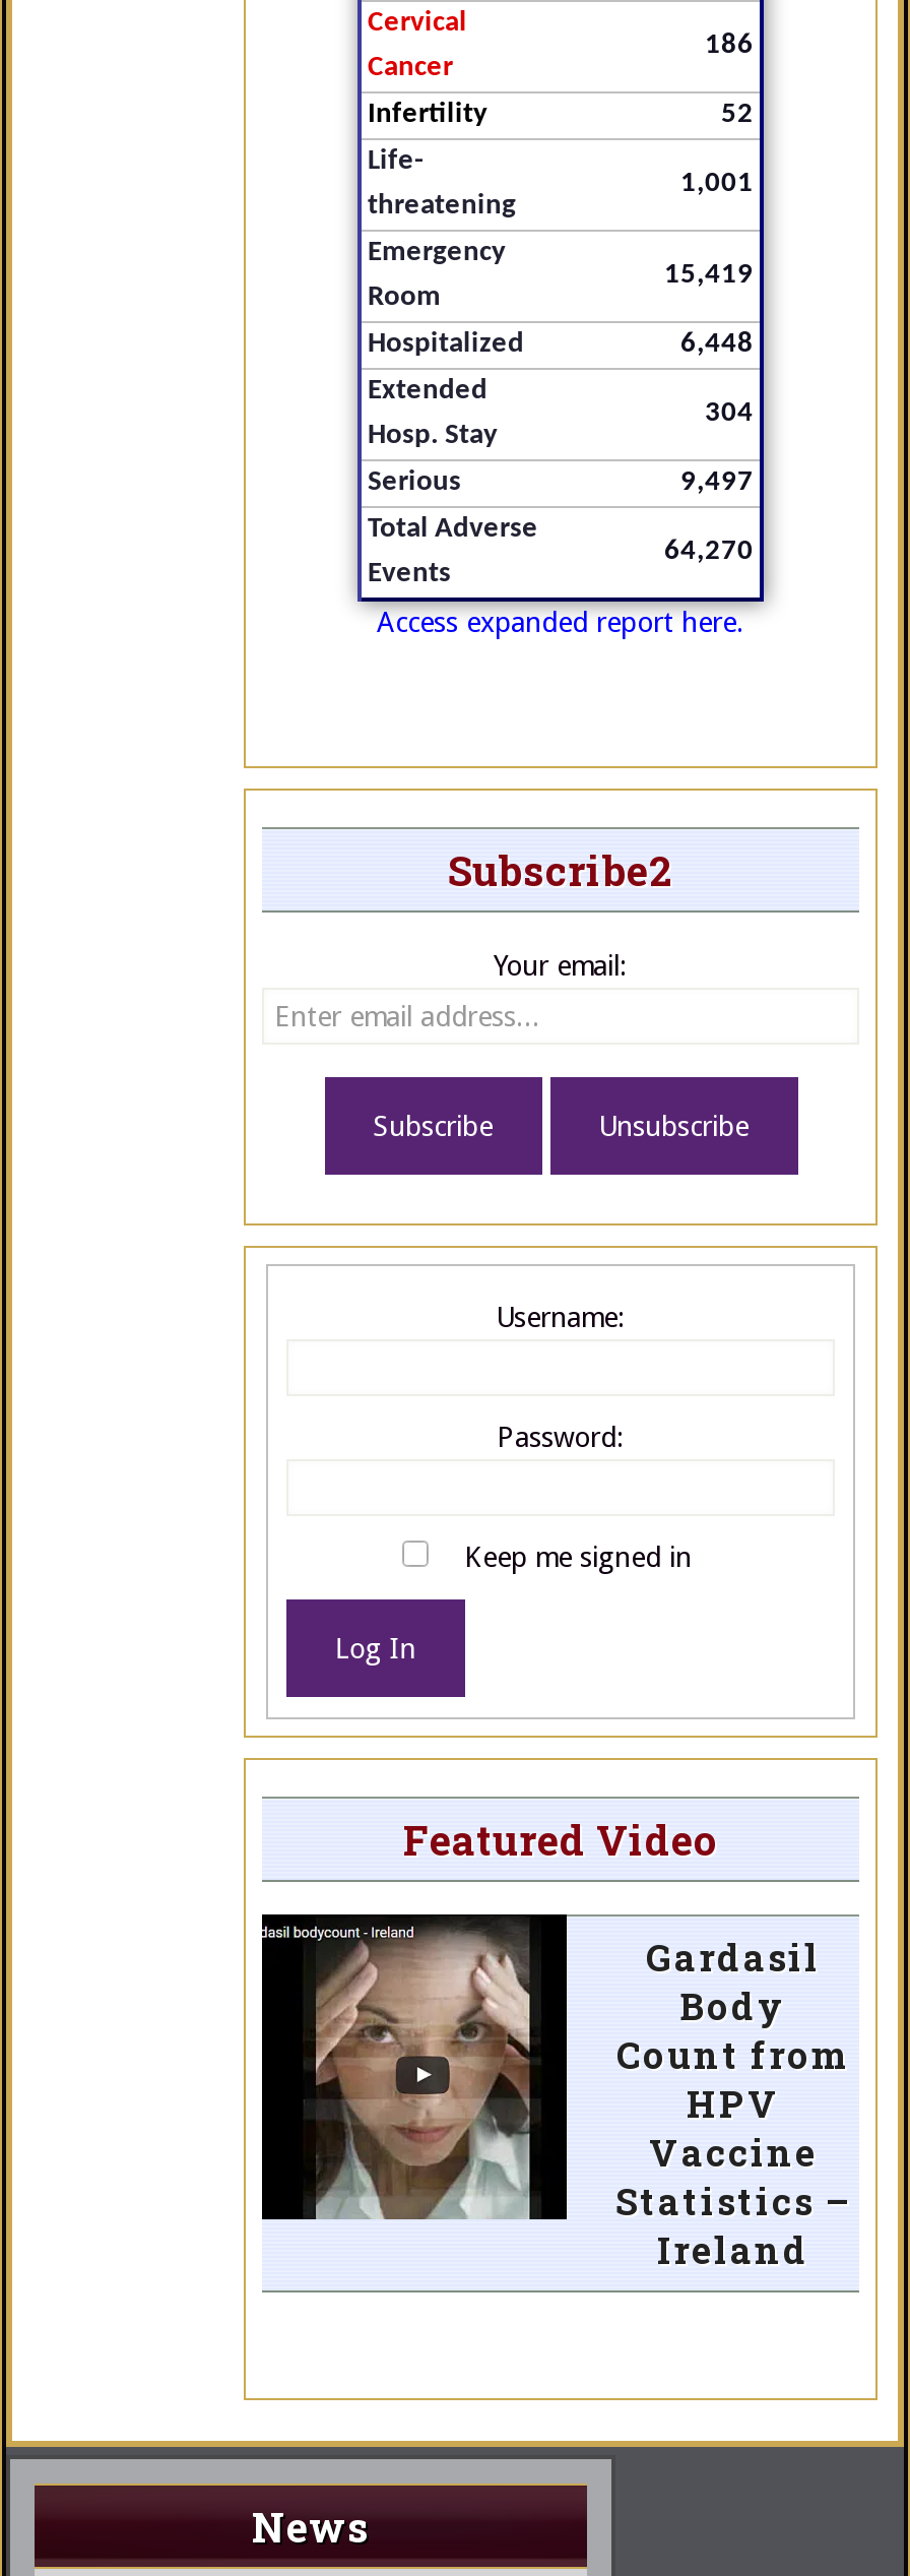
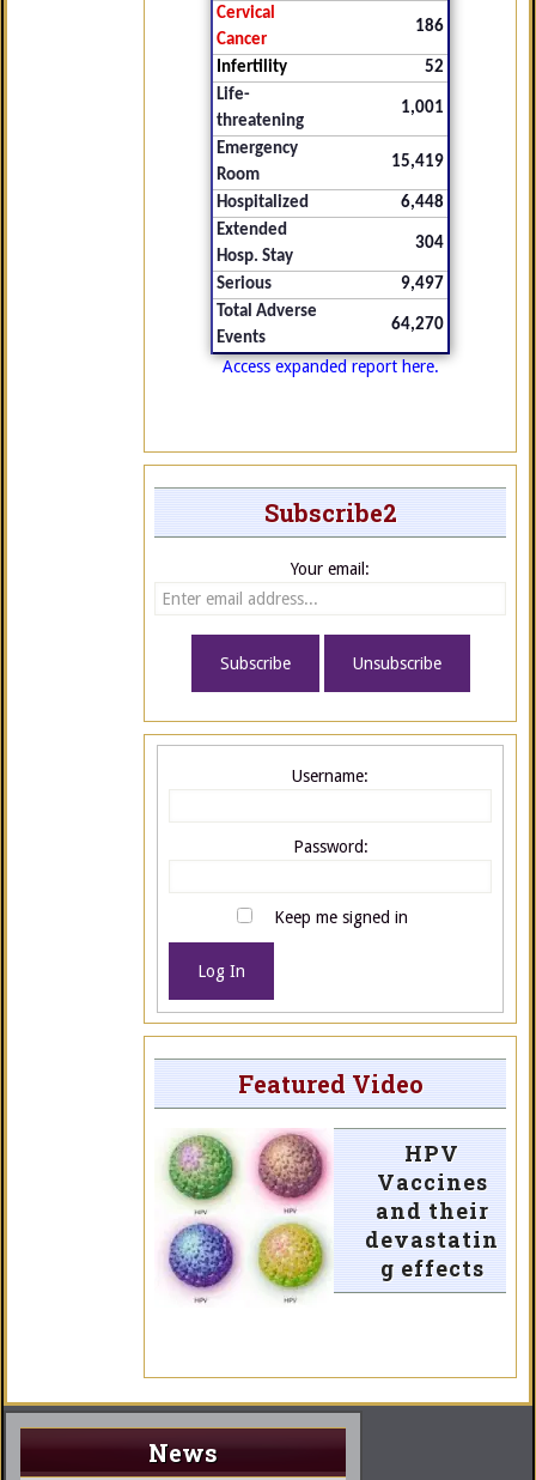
[260,1912,851,2275] [image] | Vaccine | Statistics – | Ireland -> [154,1128,499,1304] [image] | Vaccines | and their | devastatin | g effects
[616,1934,850,2080] Gardasil | Body | Count from -> none
moved [687,2080,780,2129] -> [404,1139,459,1168]: HPV

